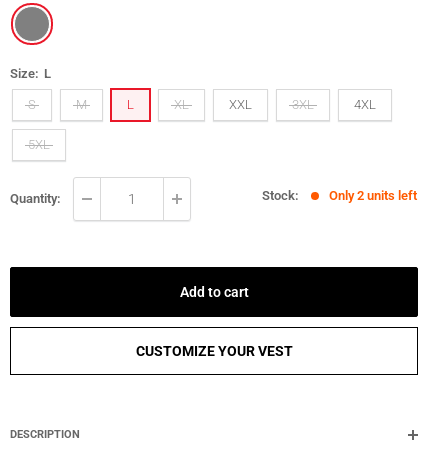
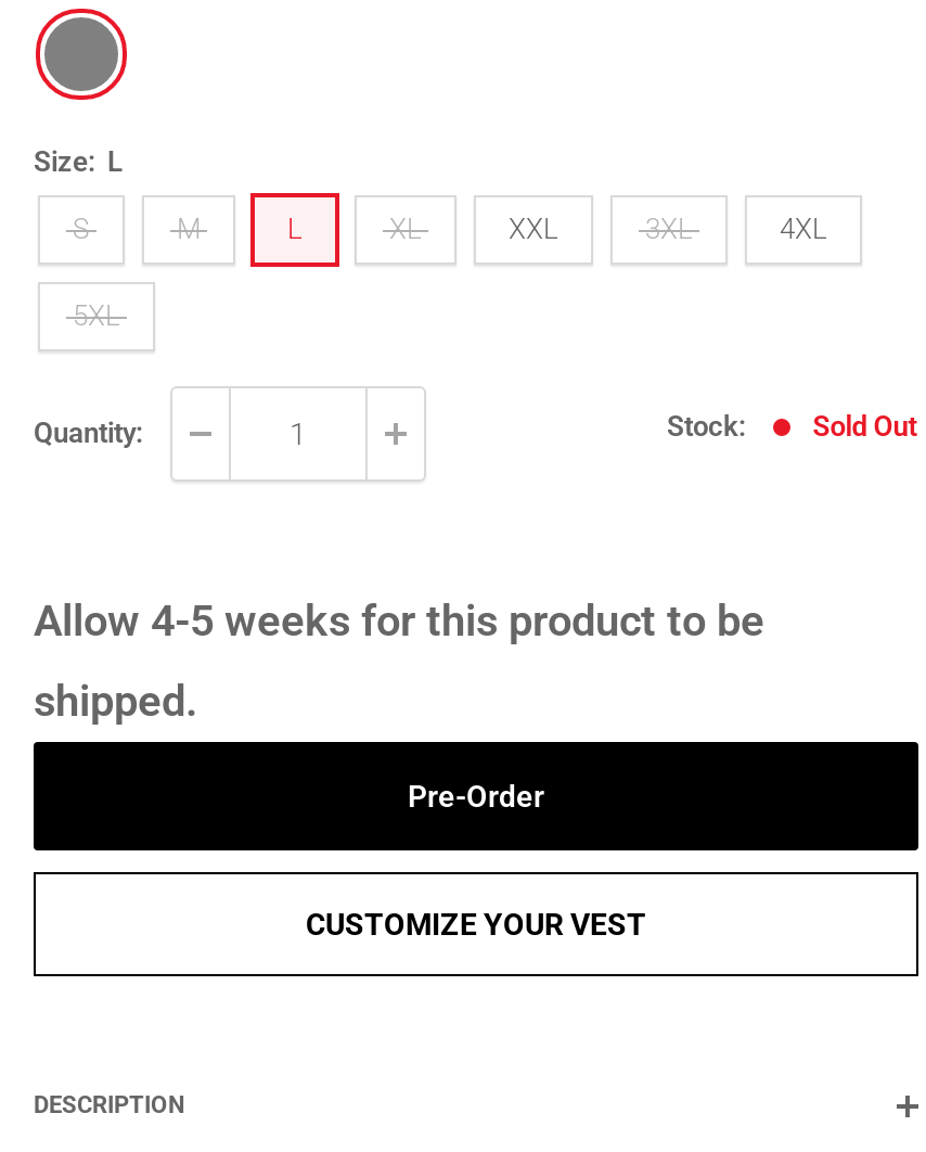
[329,188,417,203] Only 2 units left -> [813,410,917,442] Sold Out
[179,284,248,300] Add to cart -> [34,594,764,813] Allow 4-5 weeks for this product to be | shipped. | Pre-Order

